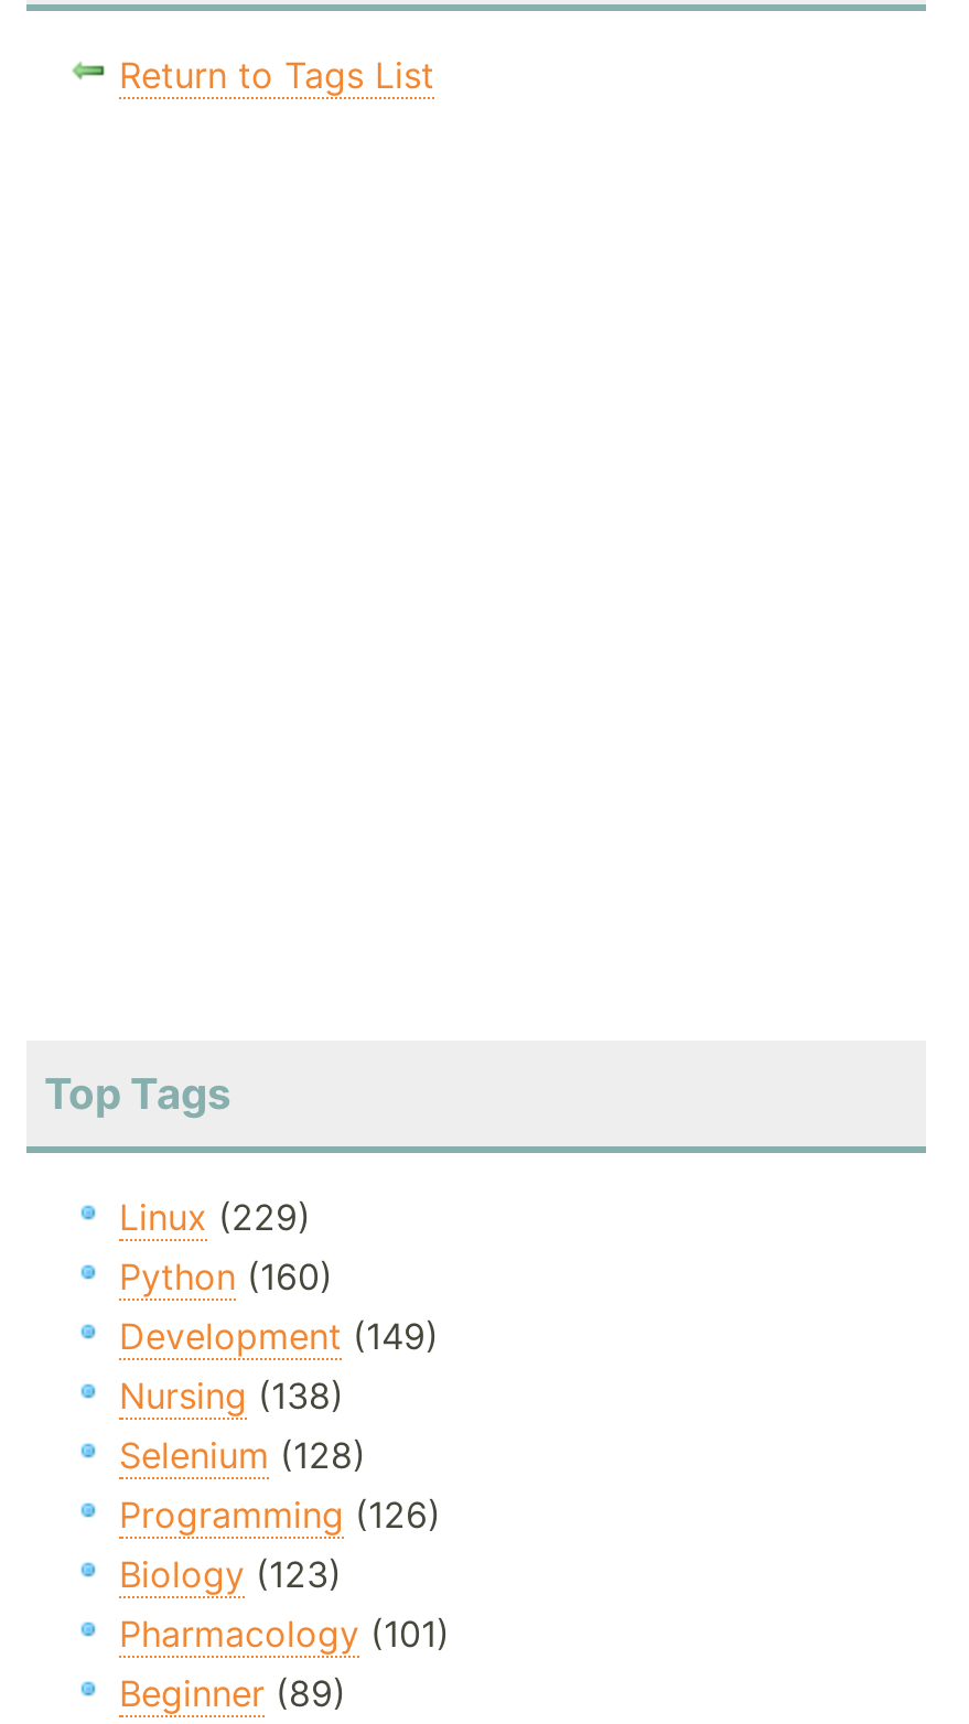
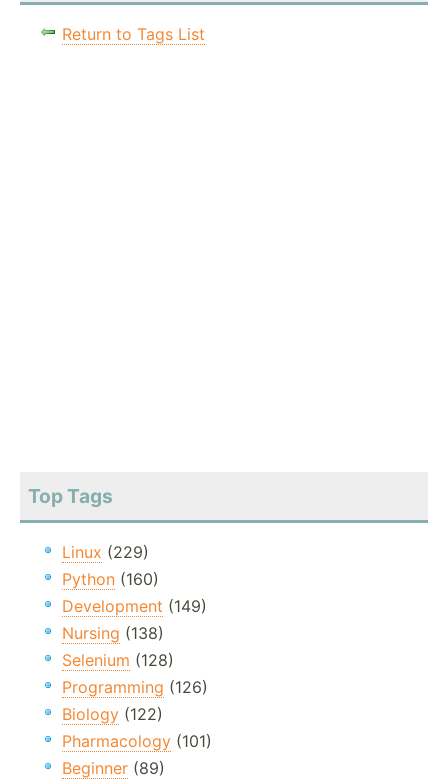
[119,1552,342,1596] Biology (123) -> [62,704,163,724] Biology (122)

